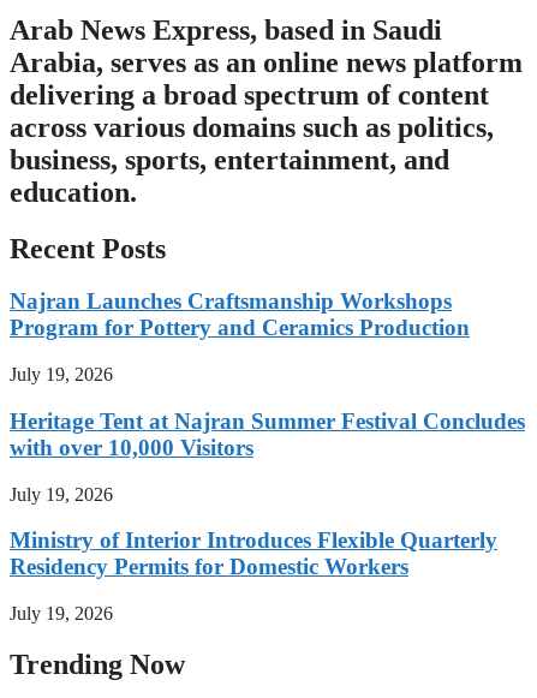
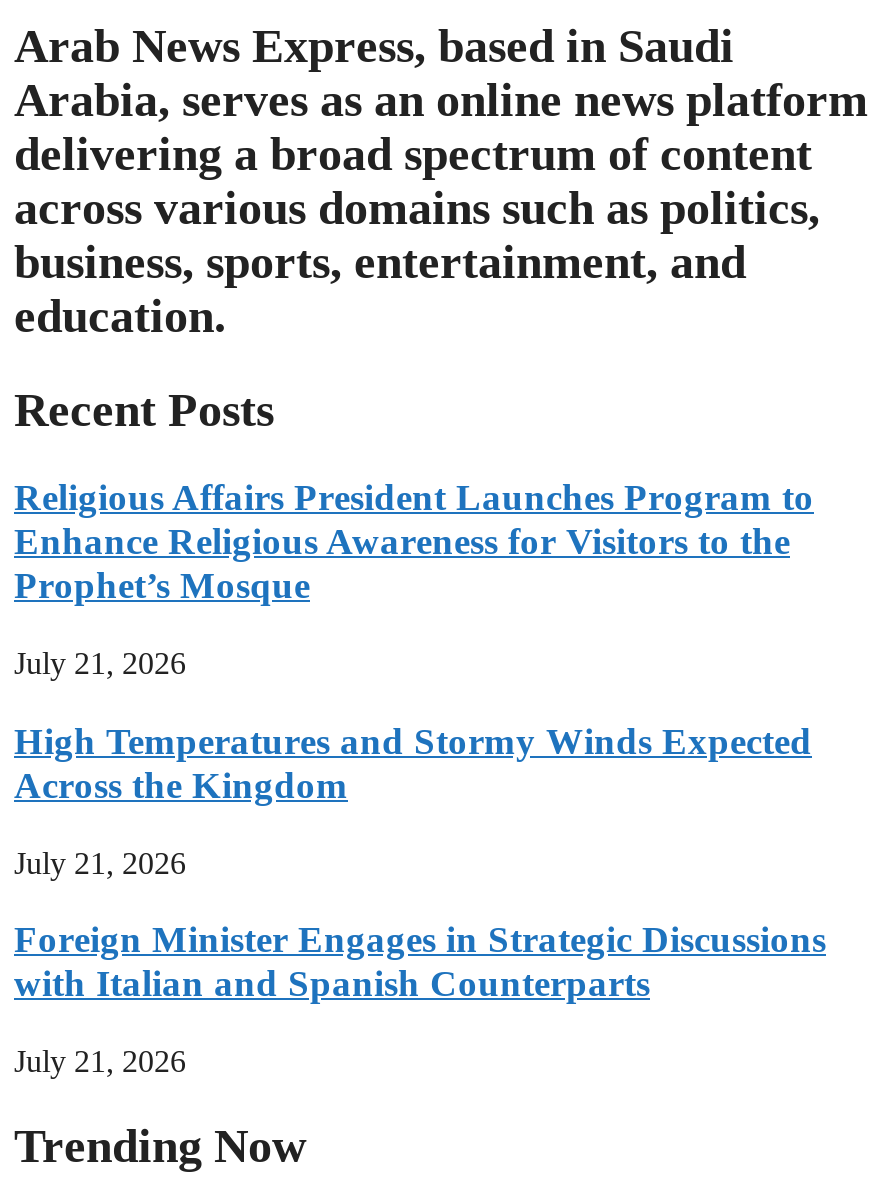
[10,289,470,340] Najran Launches Craftsmanship Workshops | Program for Pottery and Ceramics Production -> [14,477,814,607] Religious Affairs President Launches Program to | Enhance Religious Awareness for Visitors to the | Prophet’s Mosque
[10,364,113,385] July 19, 2026 -> [14,646,186,680] July 21, 2026
[10,408,525,460] Heritage Tent at Najran Summer Festival Concludes | with over 10,000 Visitors -> [14,720,812,806] High Temperatures and Stormy Winds Expected | Across the Kingdom
[10,484,113,504] July 19, 2026 -> [14,845,186,879] July 21, 2026
[10,528,497,579] Ministry of Interior Introduces Flexible Quarterly | Residency Permits for Domestic Workers -> [14,919,826,1005] Foreign Minister Engages in Strategic Discussions | with Italian and Spanish Counterparts
[10,603,113,624] July 19, 2026 -> [14,1044,186,1078] July 21, 2026

